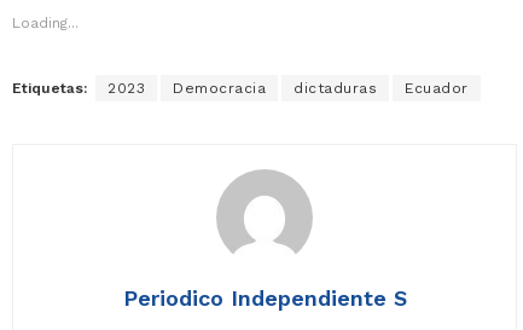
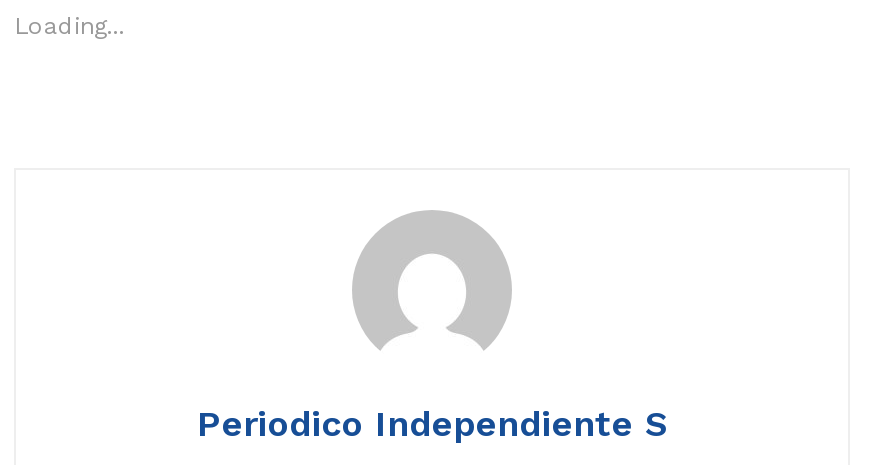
[12,80,468,97] Etiquetas: | 2023 | Democracia | dictaduras | Ecuador -> none

